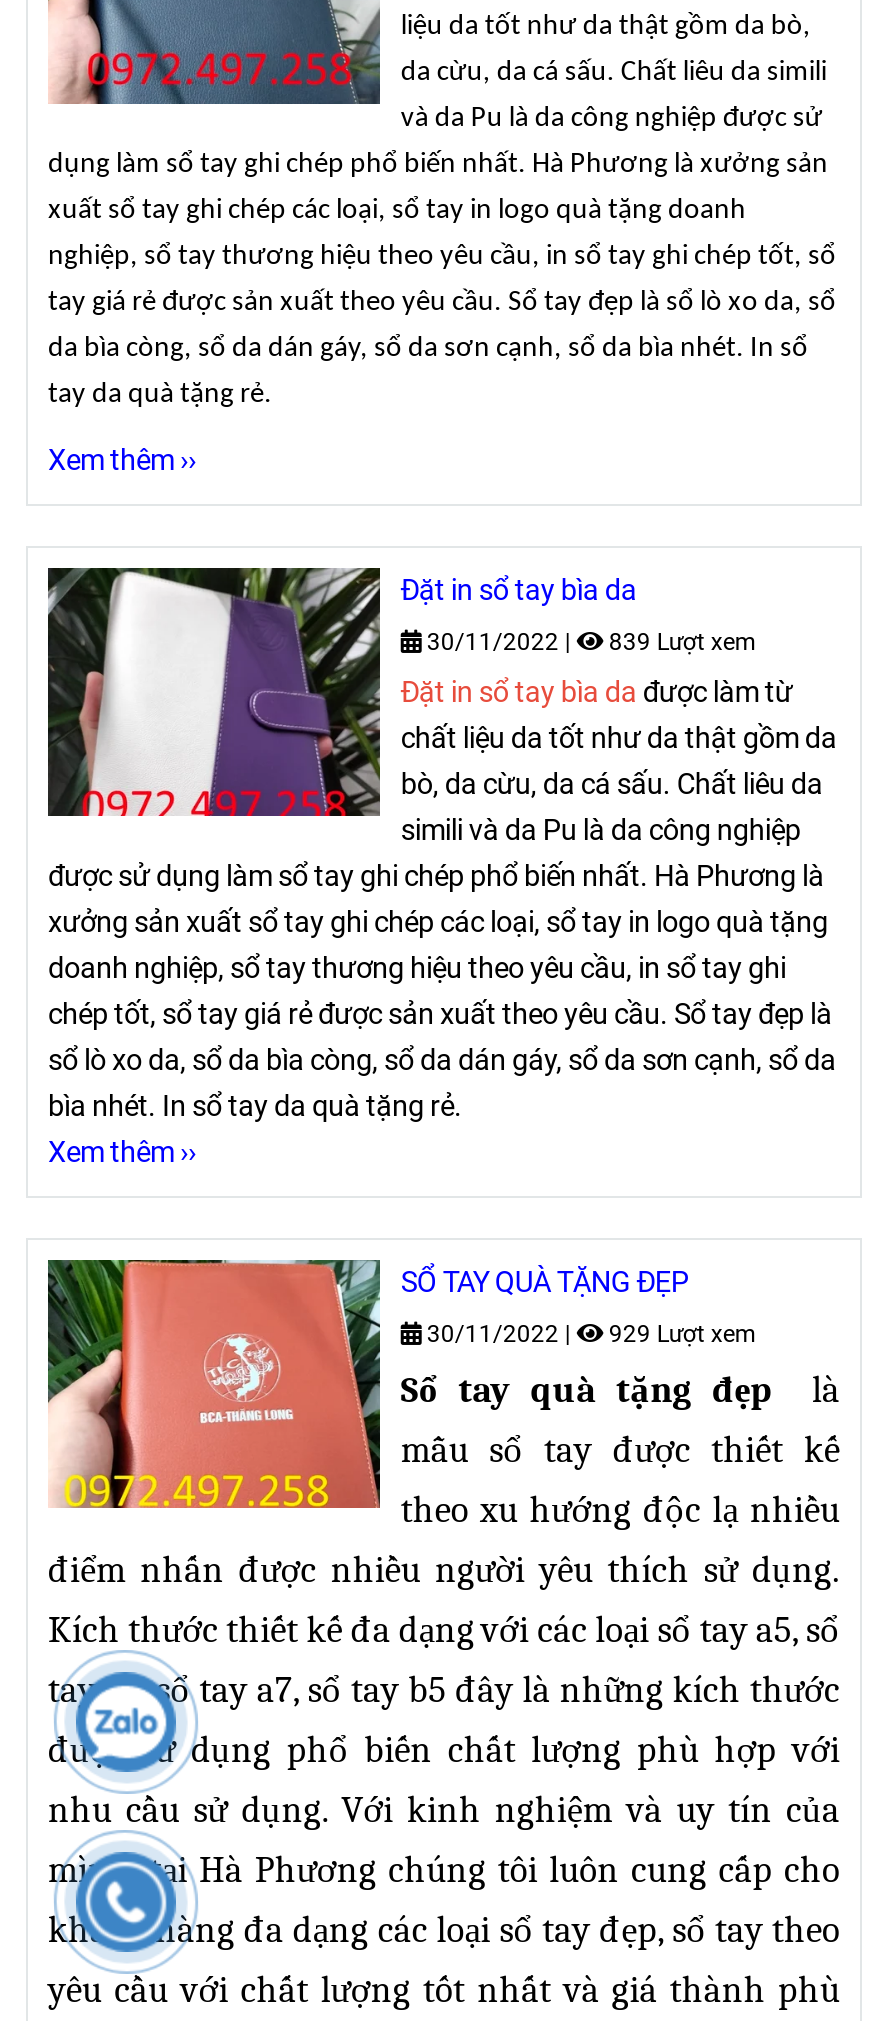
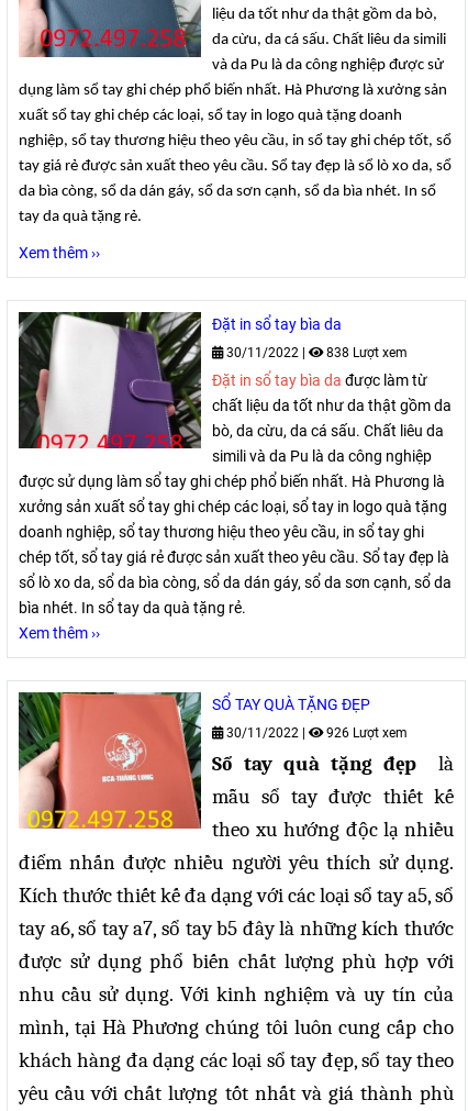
[603,627,757,655] 839 Lượt xem -> [323,345,408,360] 838 Lượt xem
[603,1319,757,1347] 929 Lượt xem -> [323,725,408,740] 926 Lượt xem

